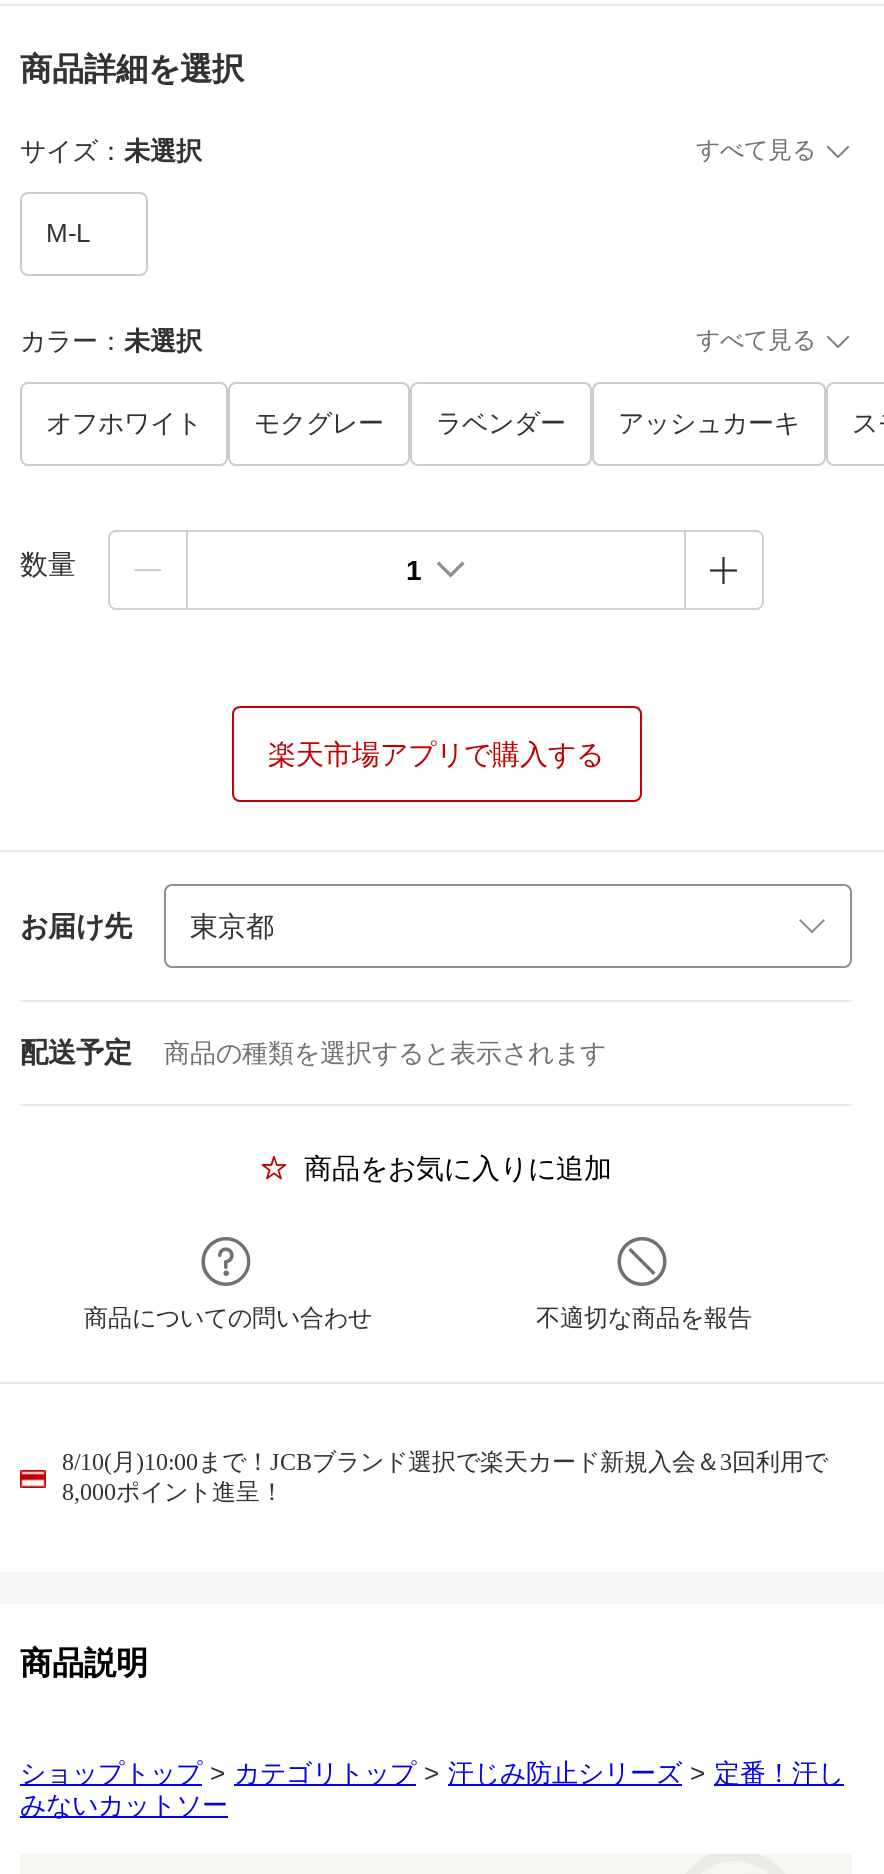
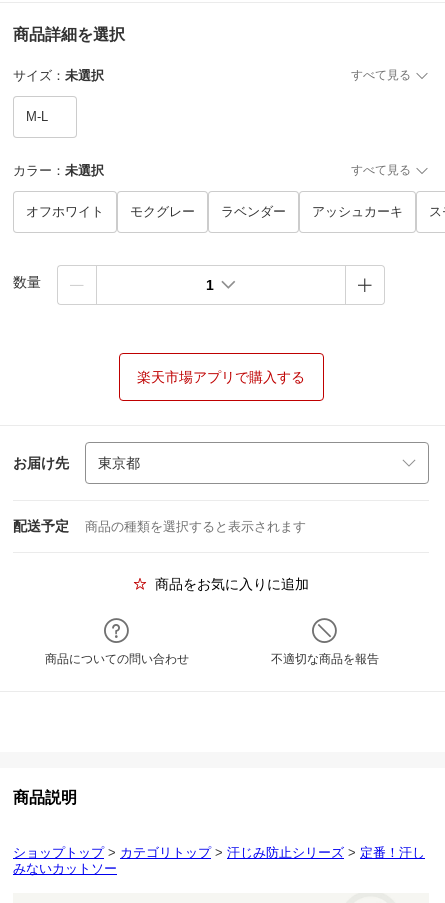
[62,1448,828,1506] 8/10(月)10:00まで！JCBブランド選択で楽天カード新規入会＆3回利用で | 8,000ポイント進呈！ -> none

